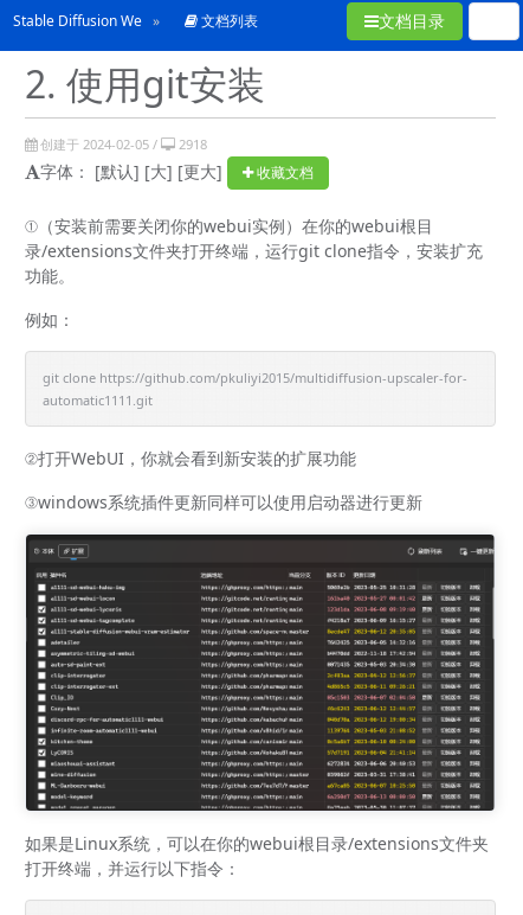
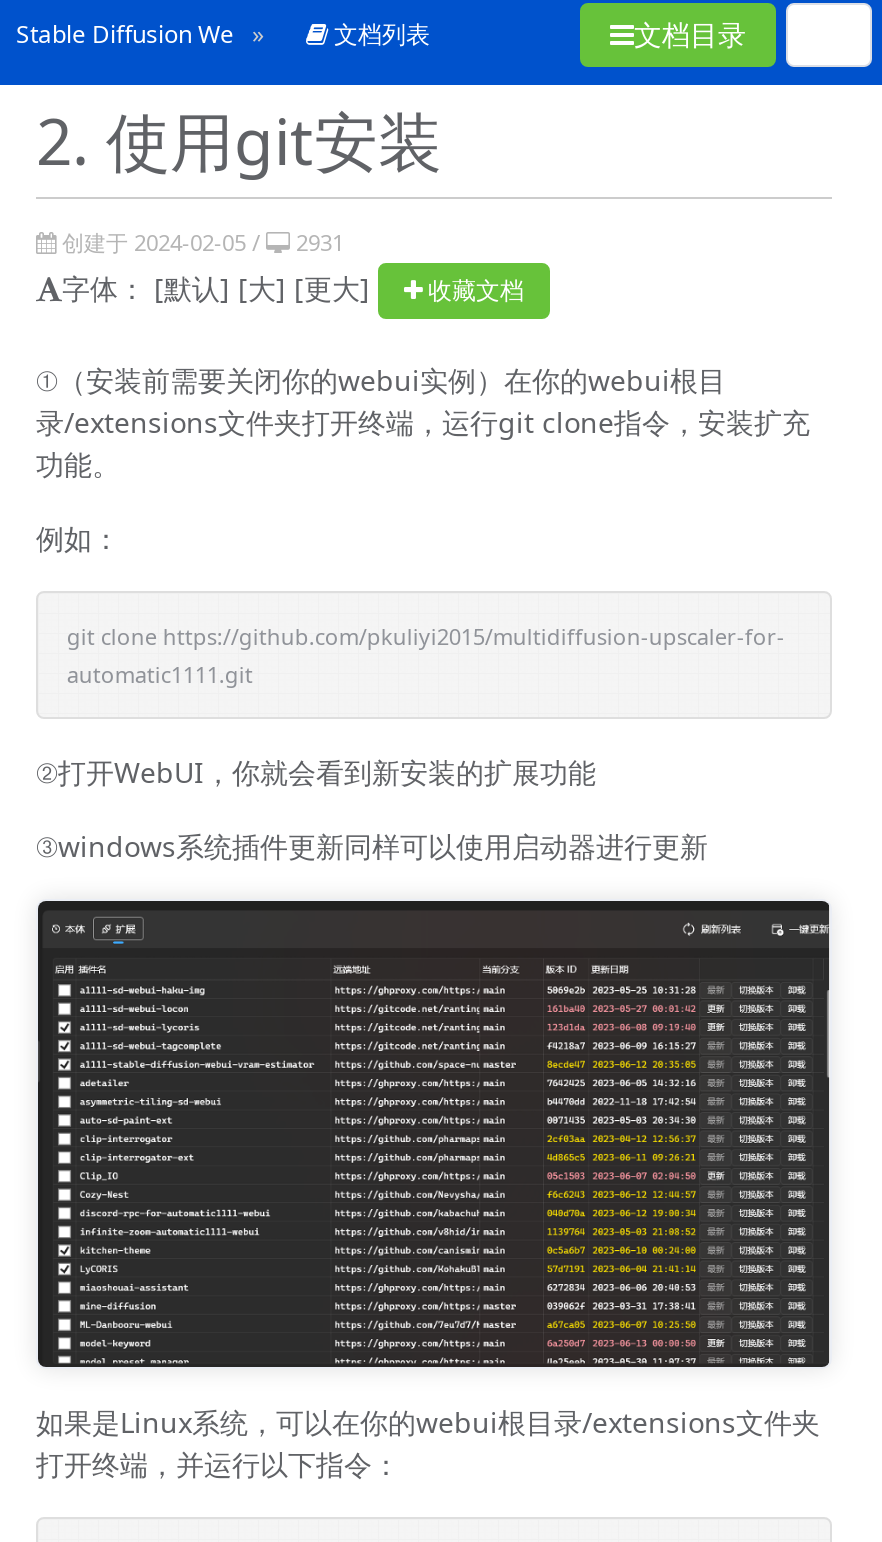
[37,135,207,153] 创建于 2024-02-05 / 2918 -> [56,227,344,257] 创建于 2024-02-05 / 2931

